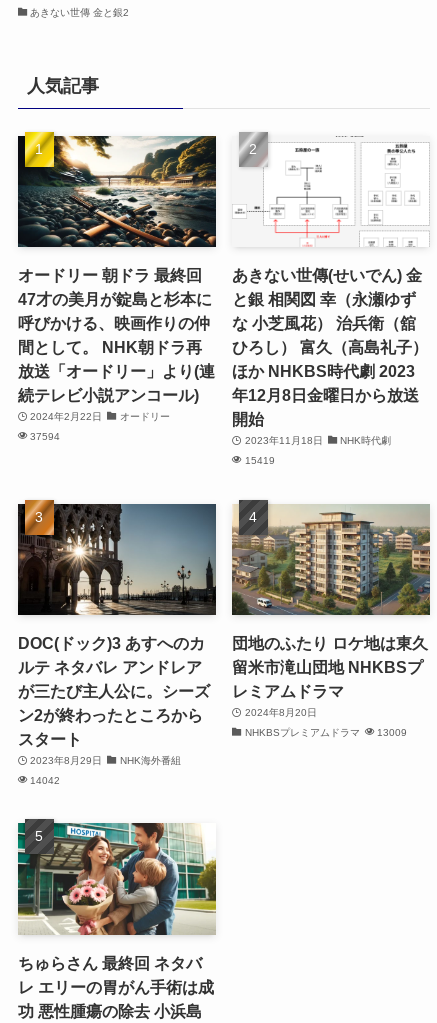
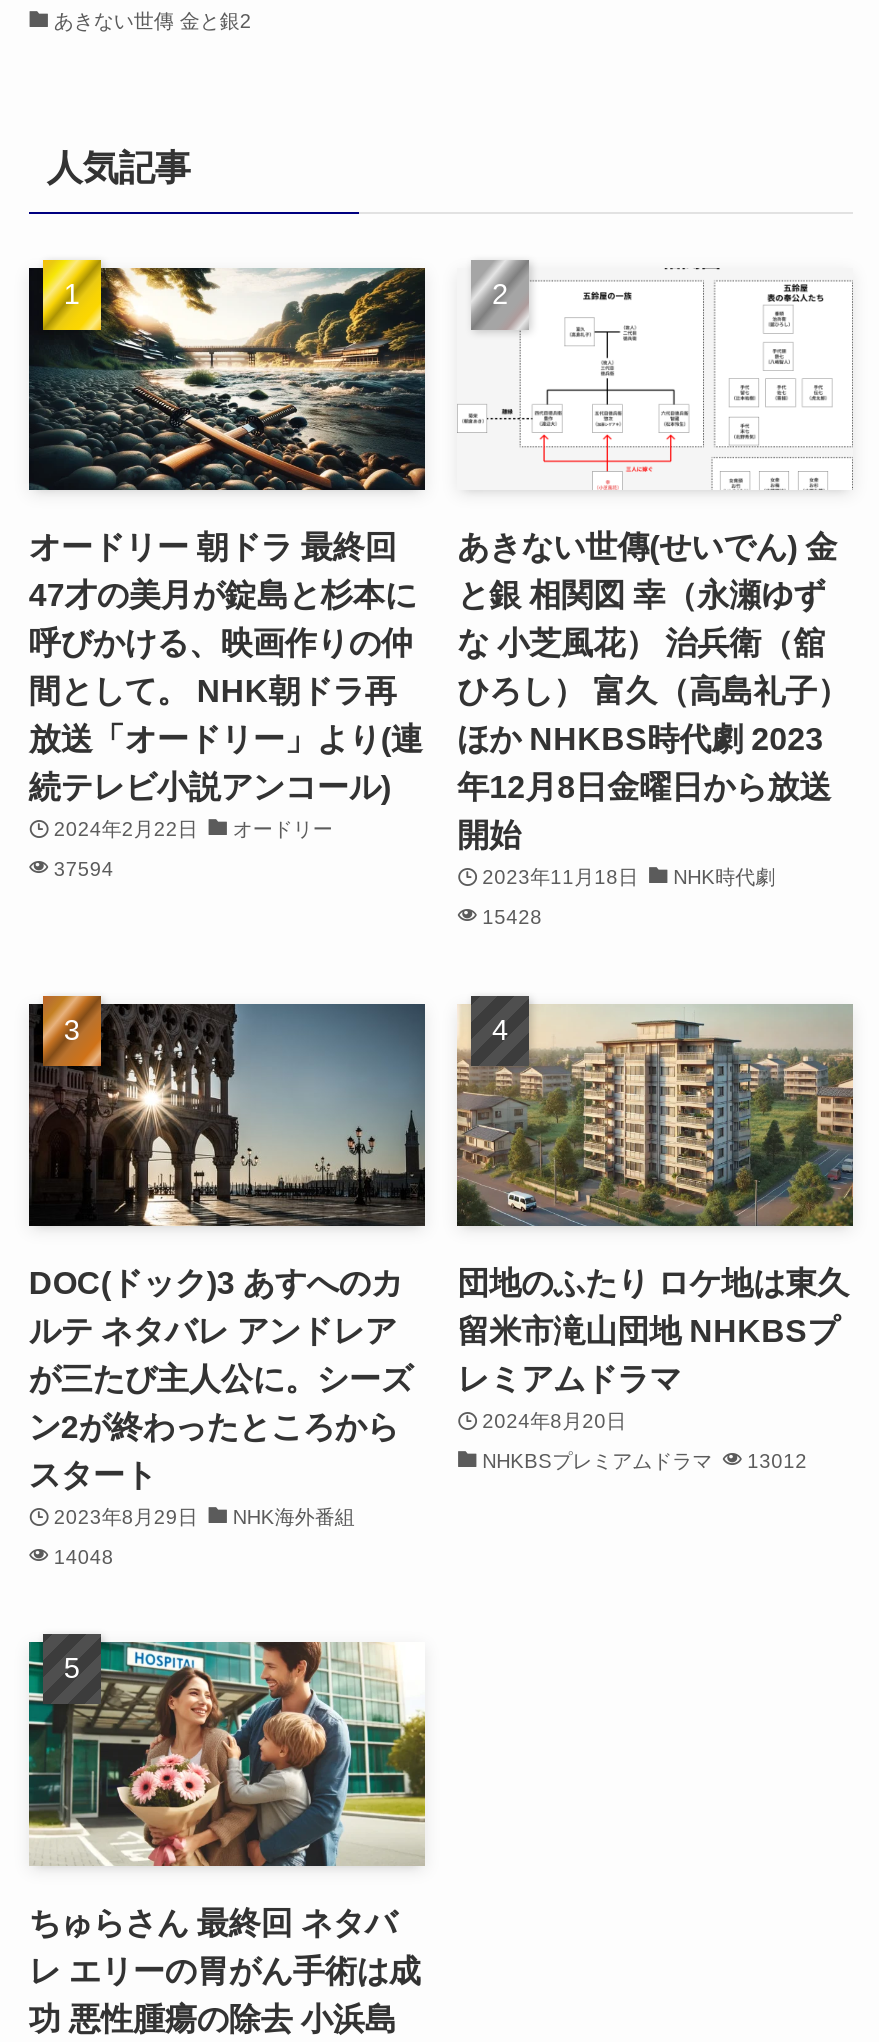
[245,455,275,466] 15419 -> [482,907,542,929] 15428
[245,727,407,738] NHKBSプレミアムドラマ 13009 -> [482,1450,807,1472] NHKBSプレミアムドラマ 13012
[30,775,60,786] 14042 -> [54,1546,114,1568] 14048

